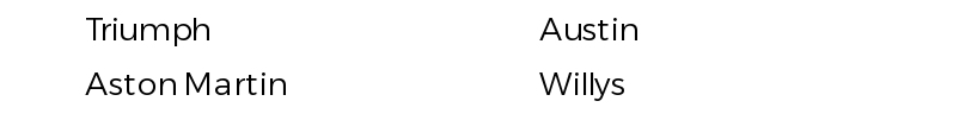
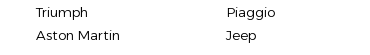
[539,10,637,48] Austin -> [226,4,275,20] Piaggio
[539,65,625,103] Willys -> [226,27,256,43] Jeep

